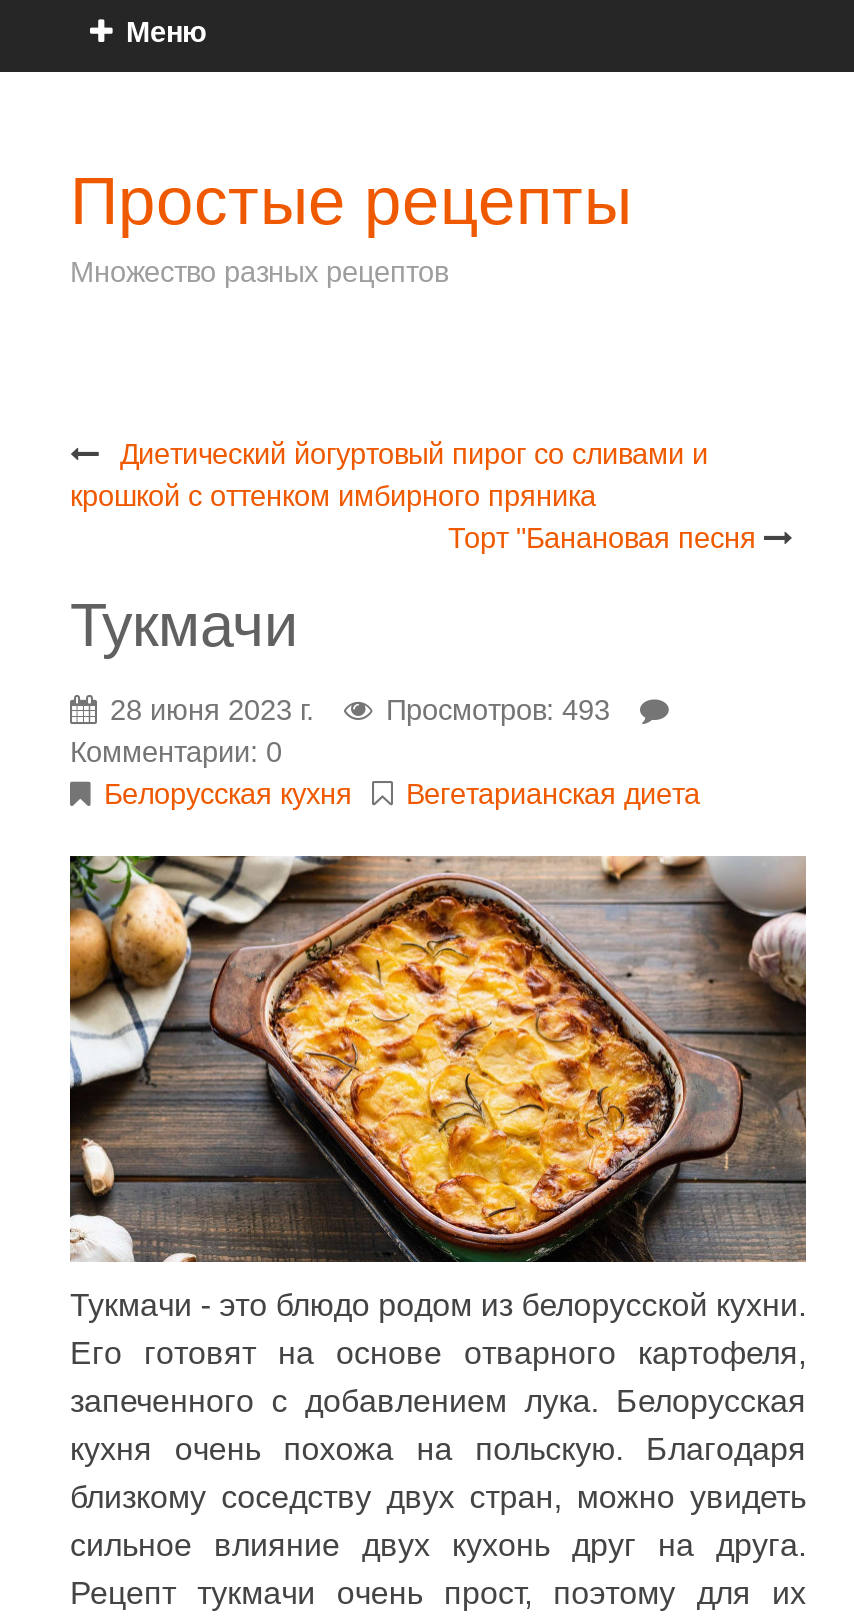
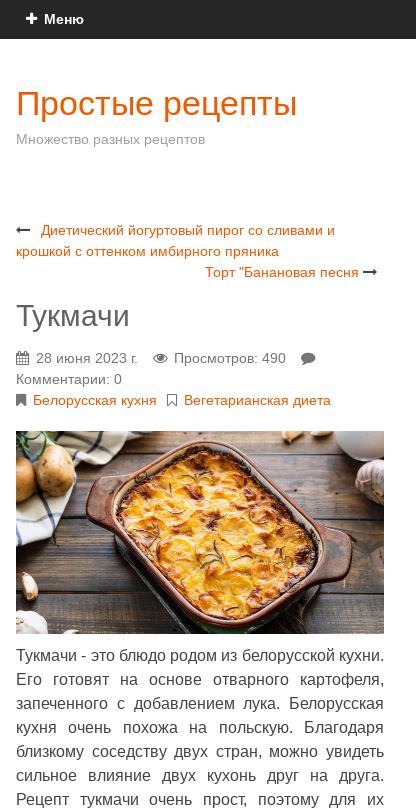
[386,694,610,726] Просмотров: 493 -> [174,350,286,366] Просмотров: 490

